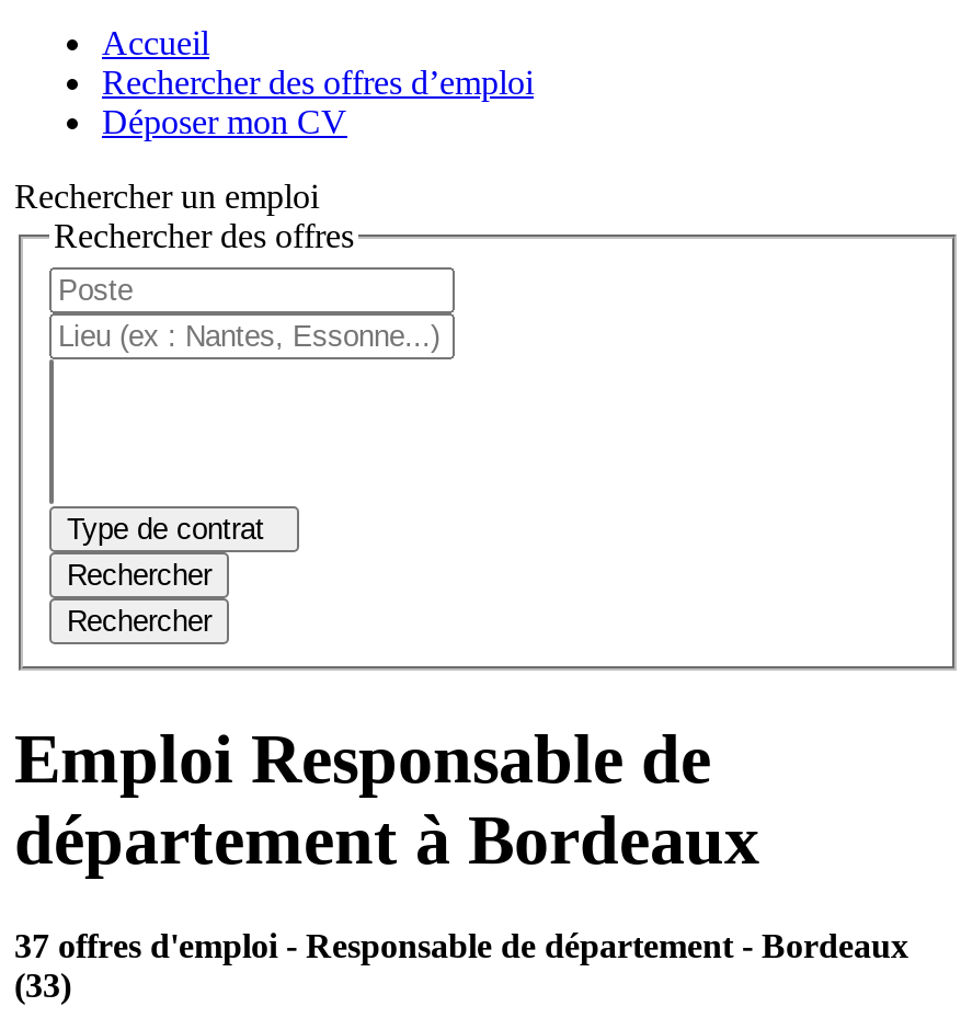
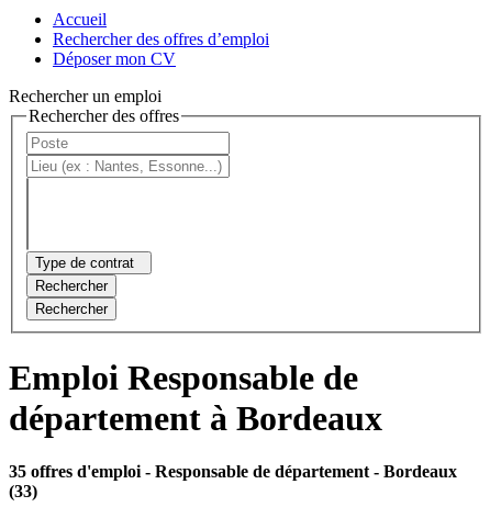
[14,927,908,965] 37 offres d'emploi - Responsable de département - Bordeaux -> [9,462,457,481] 35 offres d'emploi - Responsable de département - Bordeaux

